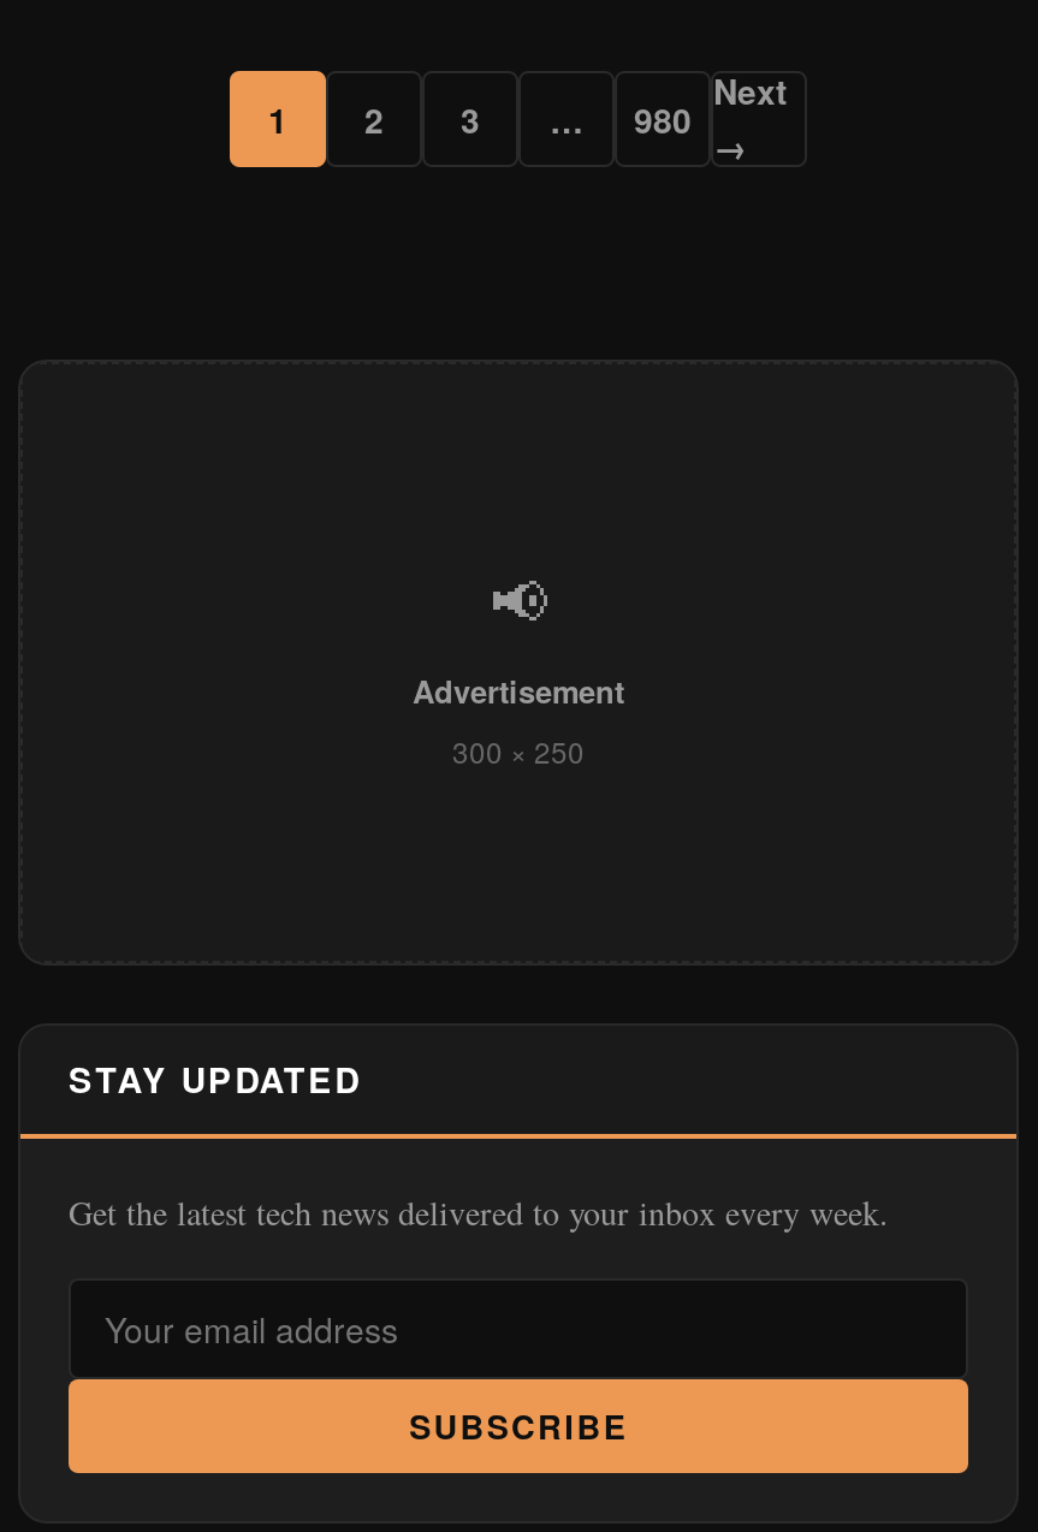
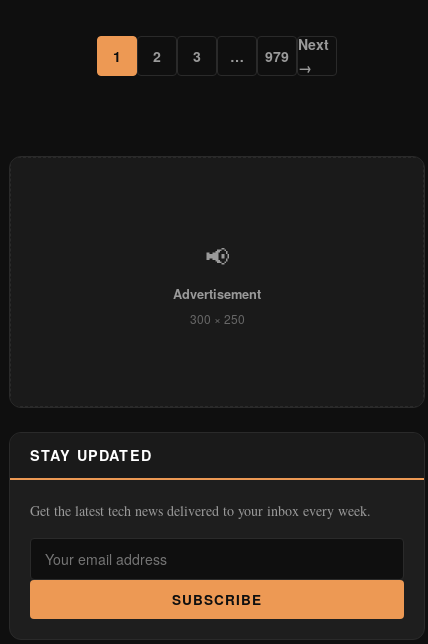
[634,94,692,142] 980 -> [265,45,289,65] 979

